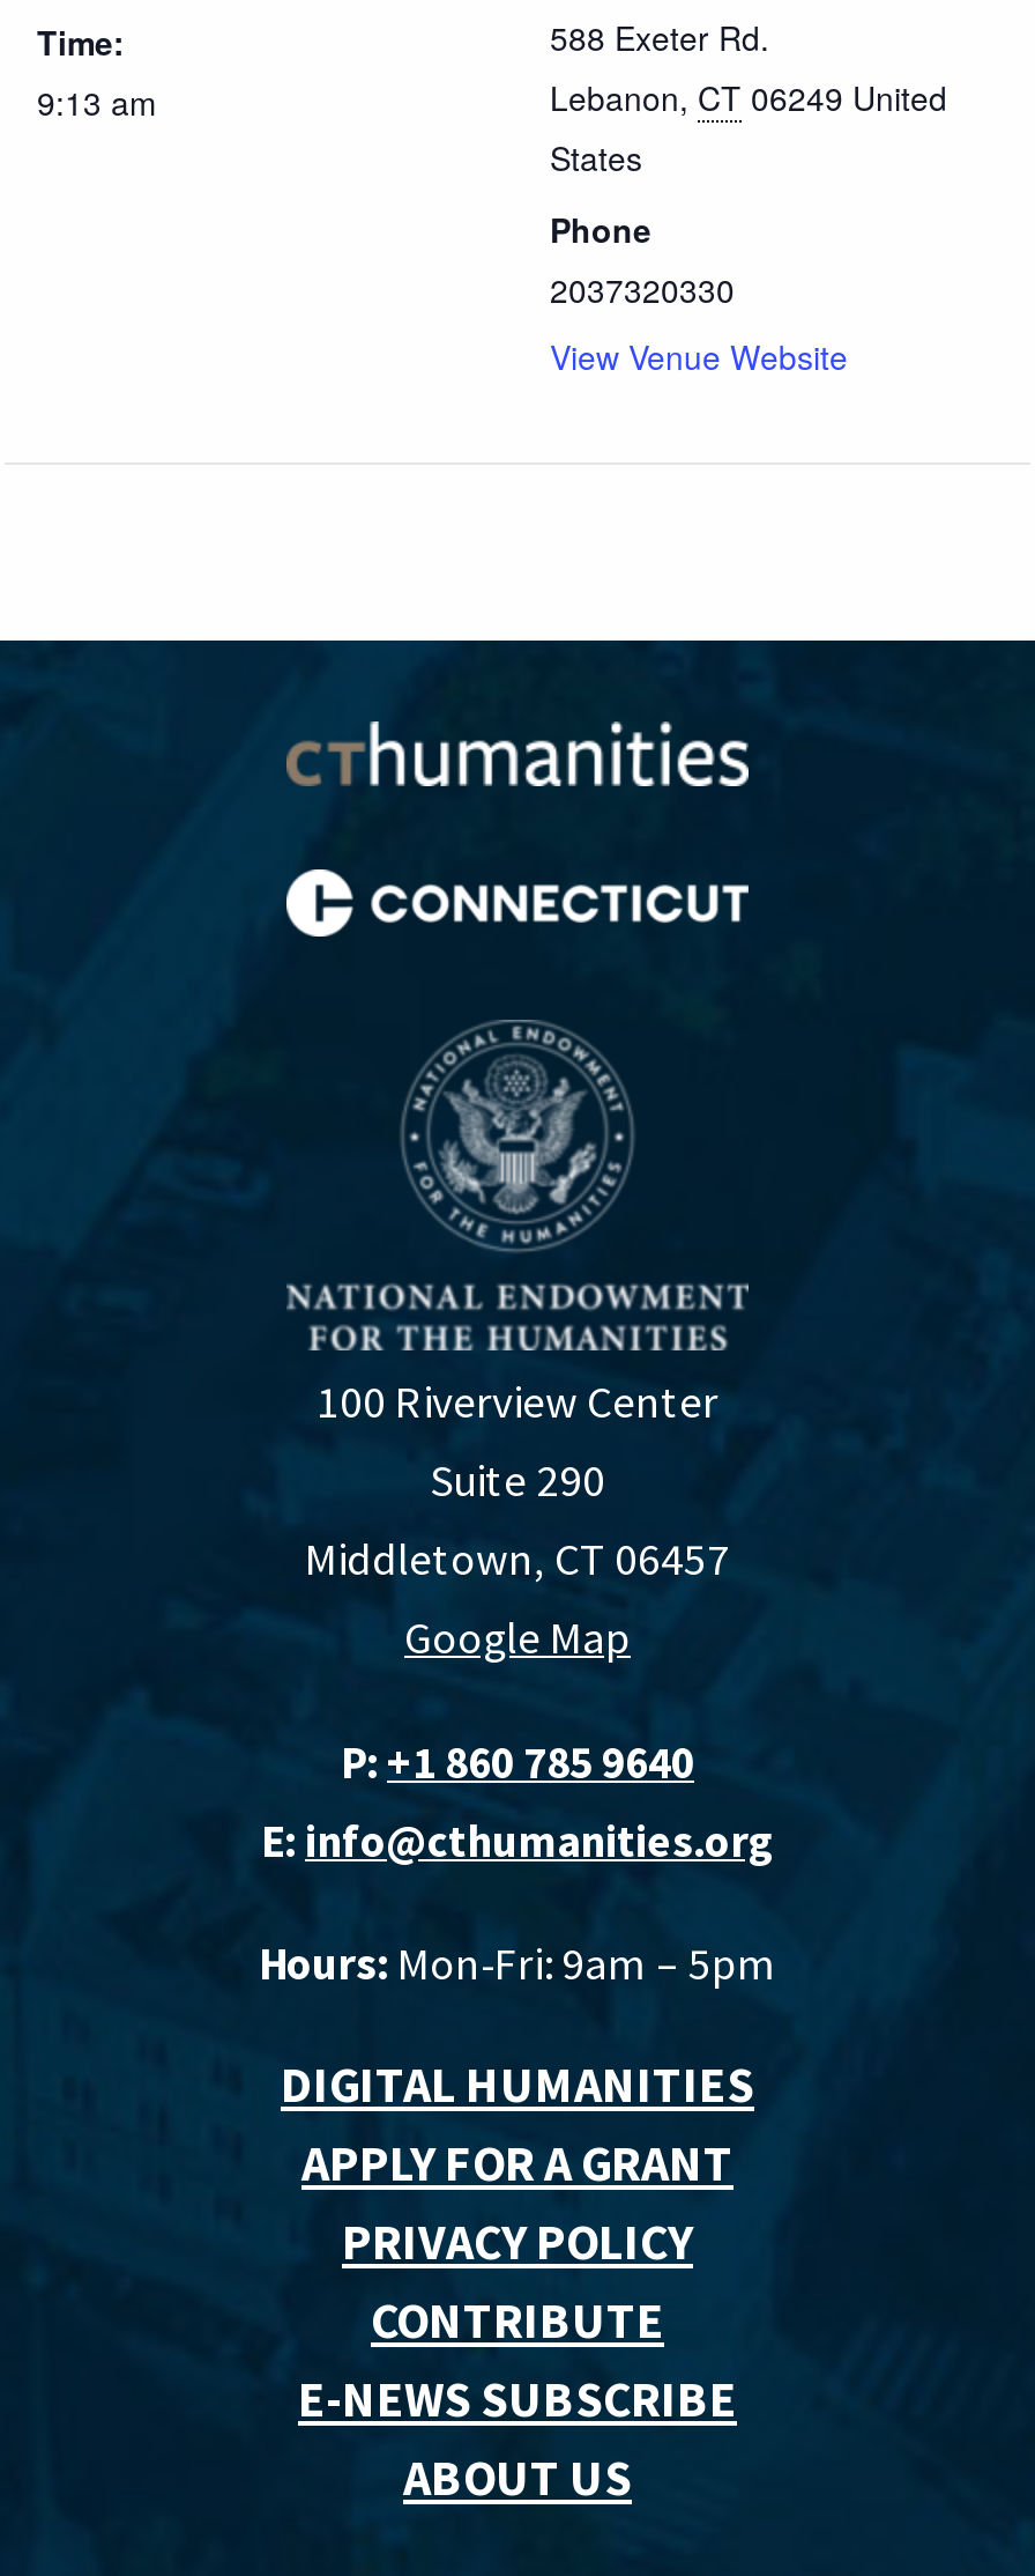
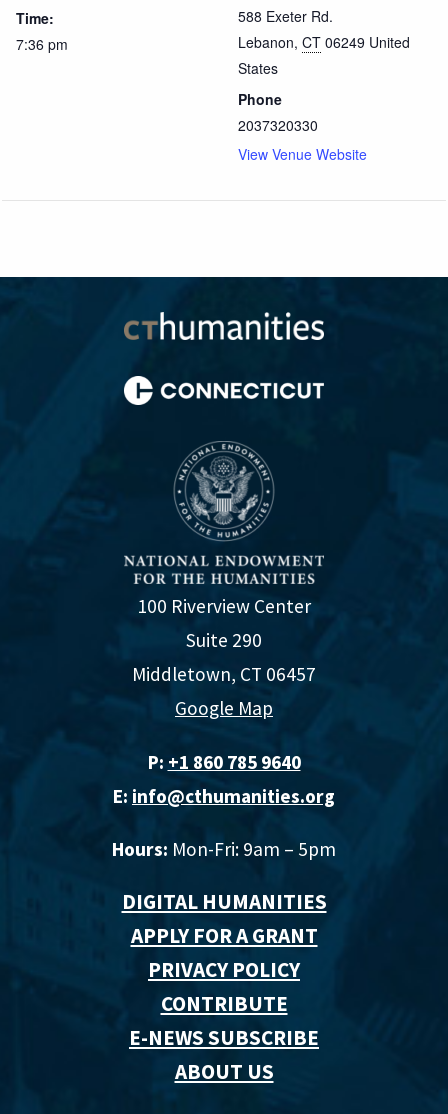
[37,78,157,124] 9:13 am -> [16,34,68,54] 7:36 pm

